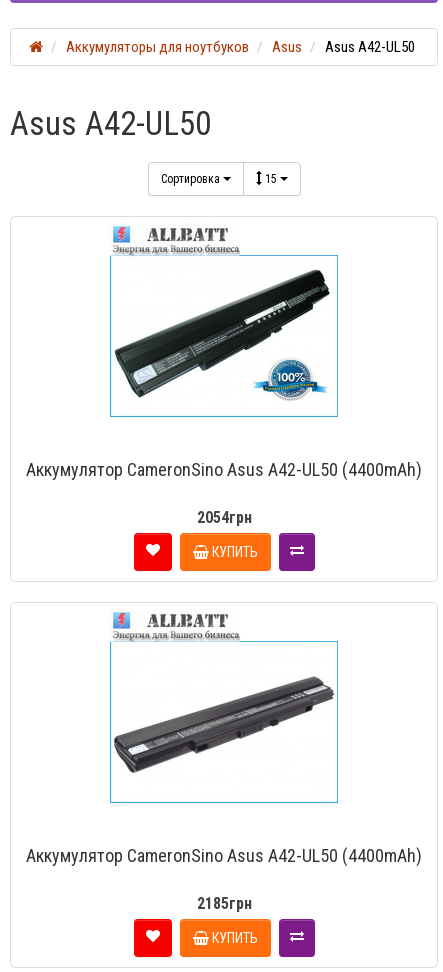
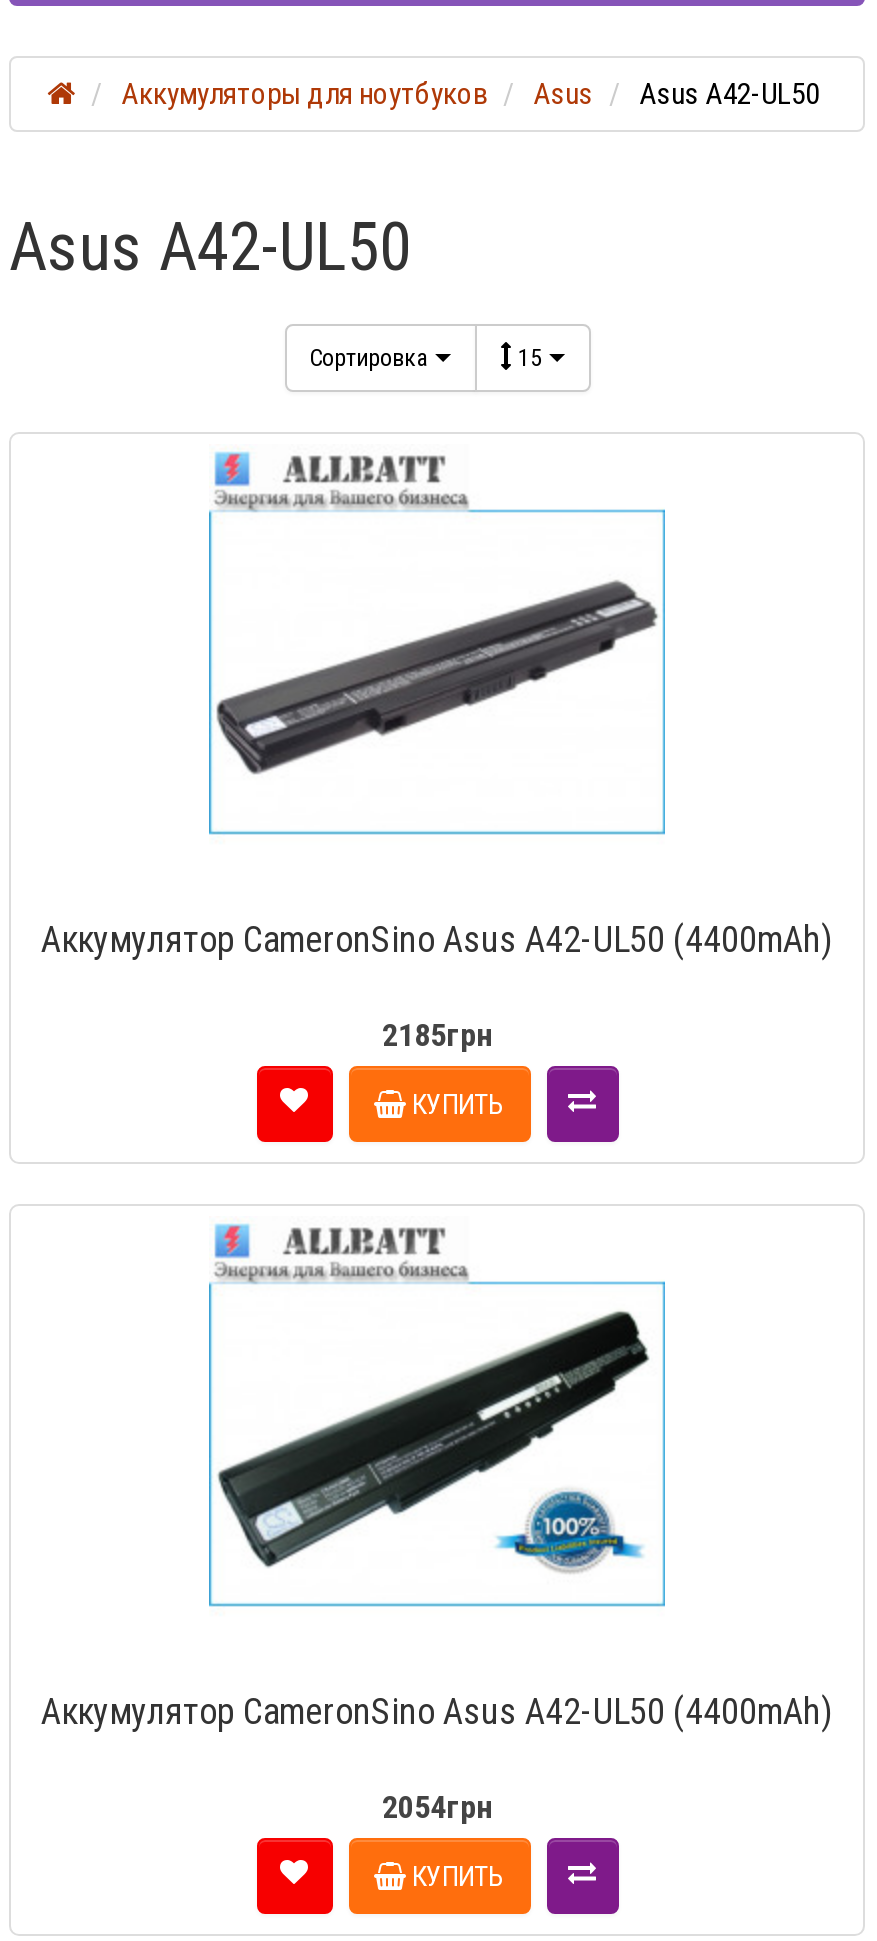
moved [113,269,334,401] -> [219,1310,657,1574]: [image]
[196,508,251,527] 2054грн -> [382,1016,492,1054] 2185грн
moved [114,656,335,786] -> [215,540,659,800]: [image]
[196,894,251,913] 2185грн -> [382,1788,492,1826] 2054грн

